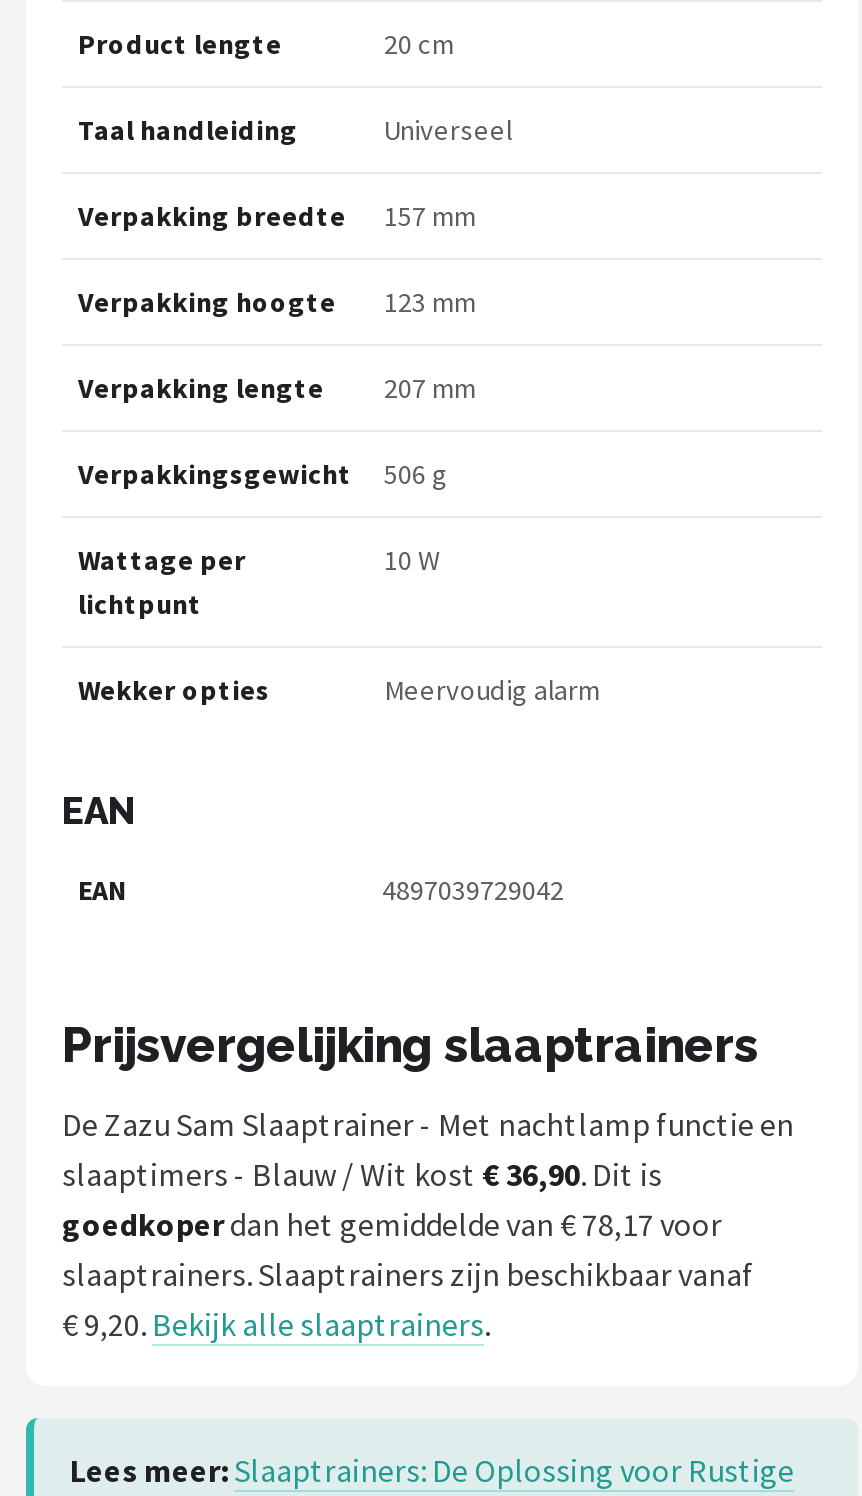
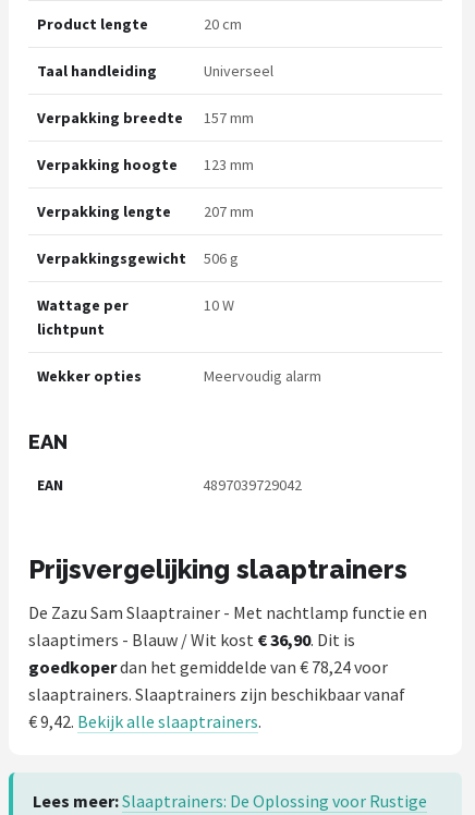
[62,1205,722,1245] goedkoperdan het gemiddelde van € 78,17 voor -> [28,656,388,678] goedkoperdan het gemiddelde van € 78,24 voor
[62,1305,490,1345] € 9,20. Bekijk alle slaaptrainers. -> [28,711,261,733] € 9,42. Bekijk alle slaaptrainers.

